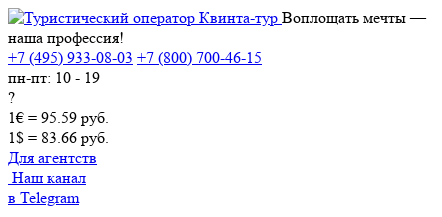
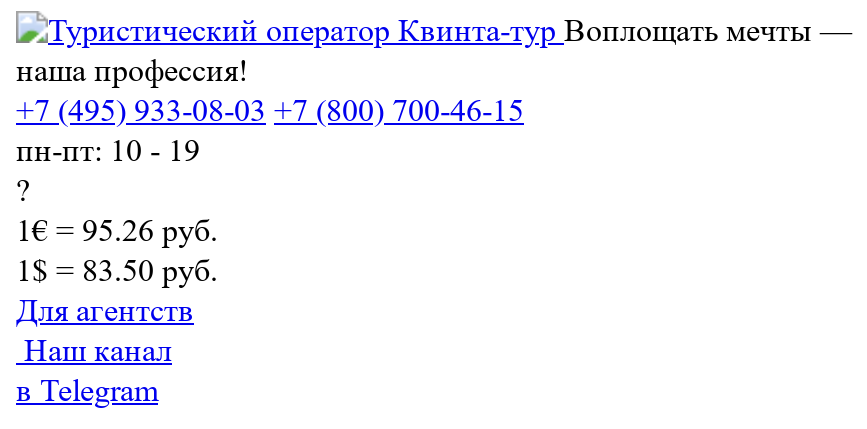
[8,108,109,127] 1€ = 95.59 руб. -> [16,211,218,249] 1€ = 95.26 руб.
[8,128,109,147] 1$ = 83.66 руб. -> [16,251,218,289] 1$ = 83.50 руб.

